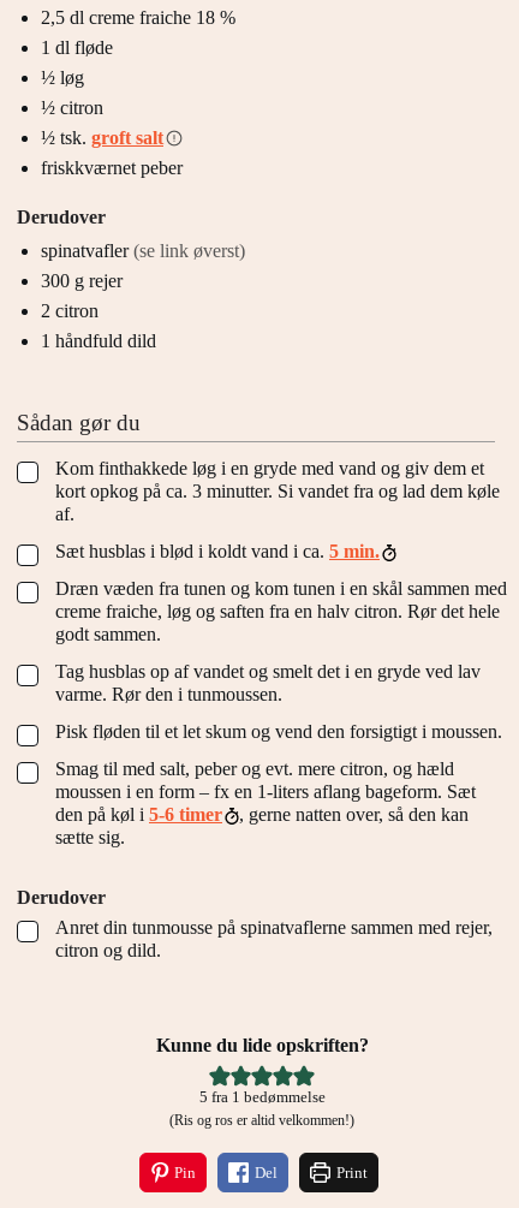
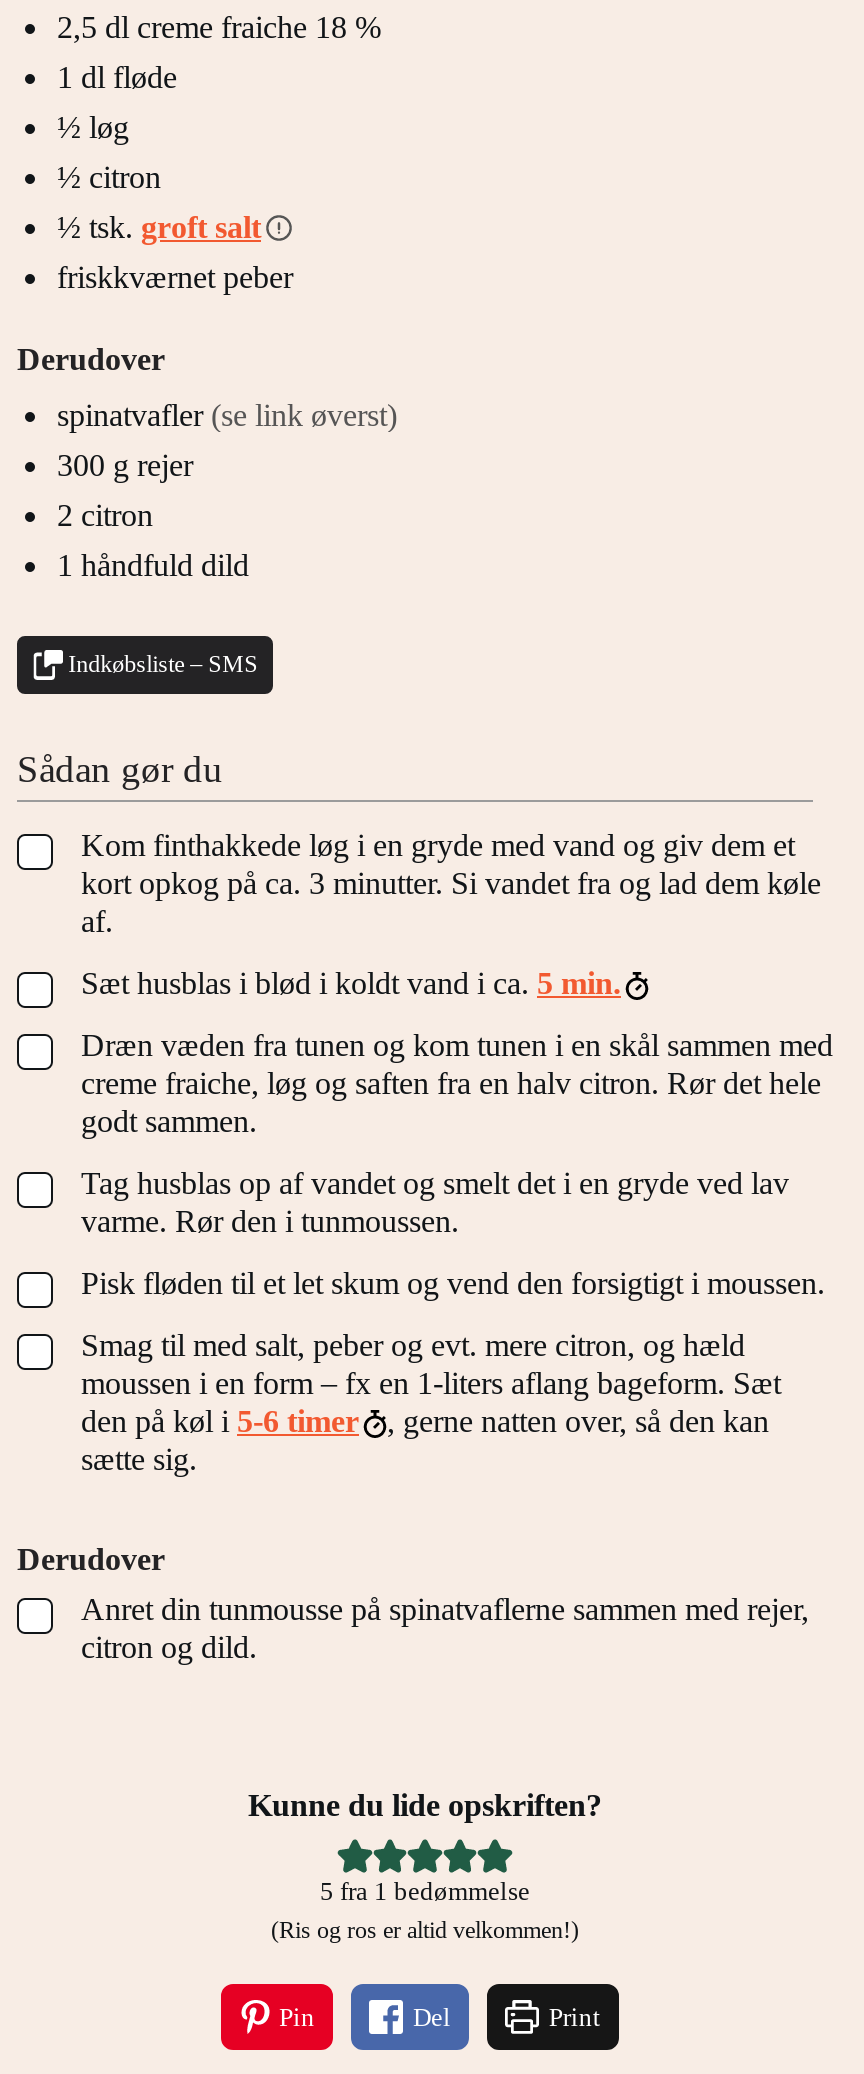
none -> [62,650,258,678] Indkøbsliste – SMS

